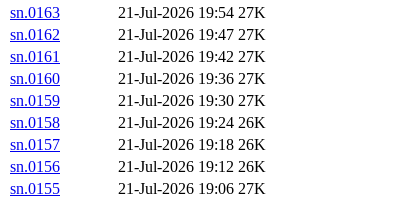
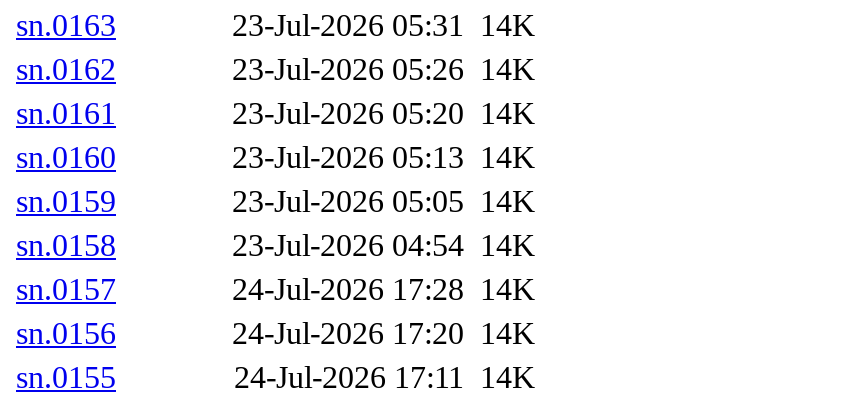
[118,4,266,21] 21-Jul-2026 19:54 27K -> [232,9,536,43] 23-Jul-2026 05:31 14K
[118,26,266,43] 21-Jul-2026 19:47 27K -> [232,53,536,87] 23-Jul-2026 05:26 14K
[118,48,266,65] 21-Jul-2026 19:42 27K -> [232,97,536,131] 23-Jul-2026 05:20 14K
[118,70,266,87] 21-Jul-2026 19:36 27K -> [232,141,536,175] 23-Jul-2026 05:13 14K
[118,92,266,109] 21-Jul-2026 19:30 27K -> [232,185,536,219] 23-Jul-2026 05:05 14K
[118,114,266,131] 21-Jul-2026 19:24 26K -> [232,229,536,263] 23-Jul-2026 04:54 14K
[118,136,266,153] 21-Jul-2026 19:18 26K -> [232,273,536,307] 24-Jul-2026 17:28 14K
[118,158,266,175] 21-Jul-2026 19:12 26K -> [232,317,536,351] 24-Jul-2026 17:20 14K
[118,180,266,197] 21-Jul-2026 19:06 27K -> [234,361,536,395] 24-Jul-2026 17:11 14K

